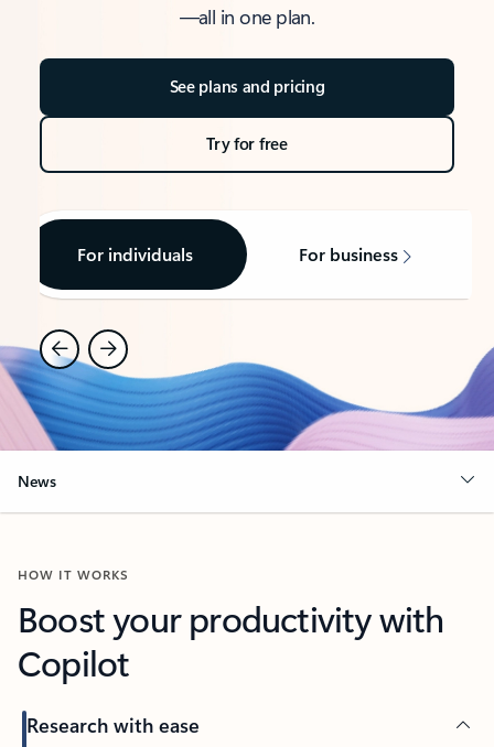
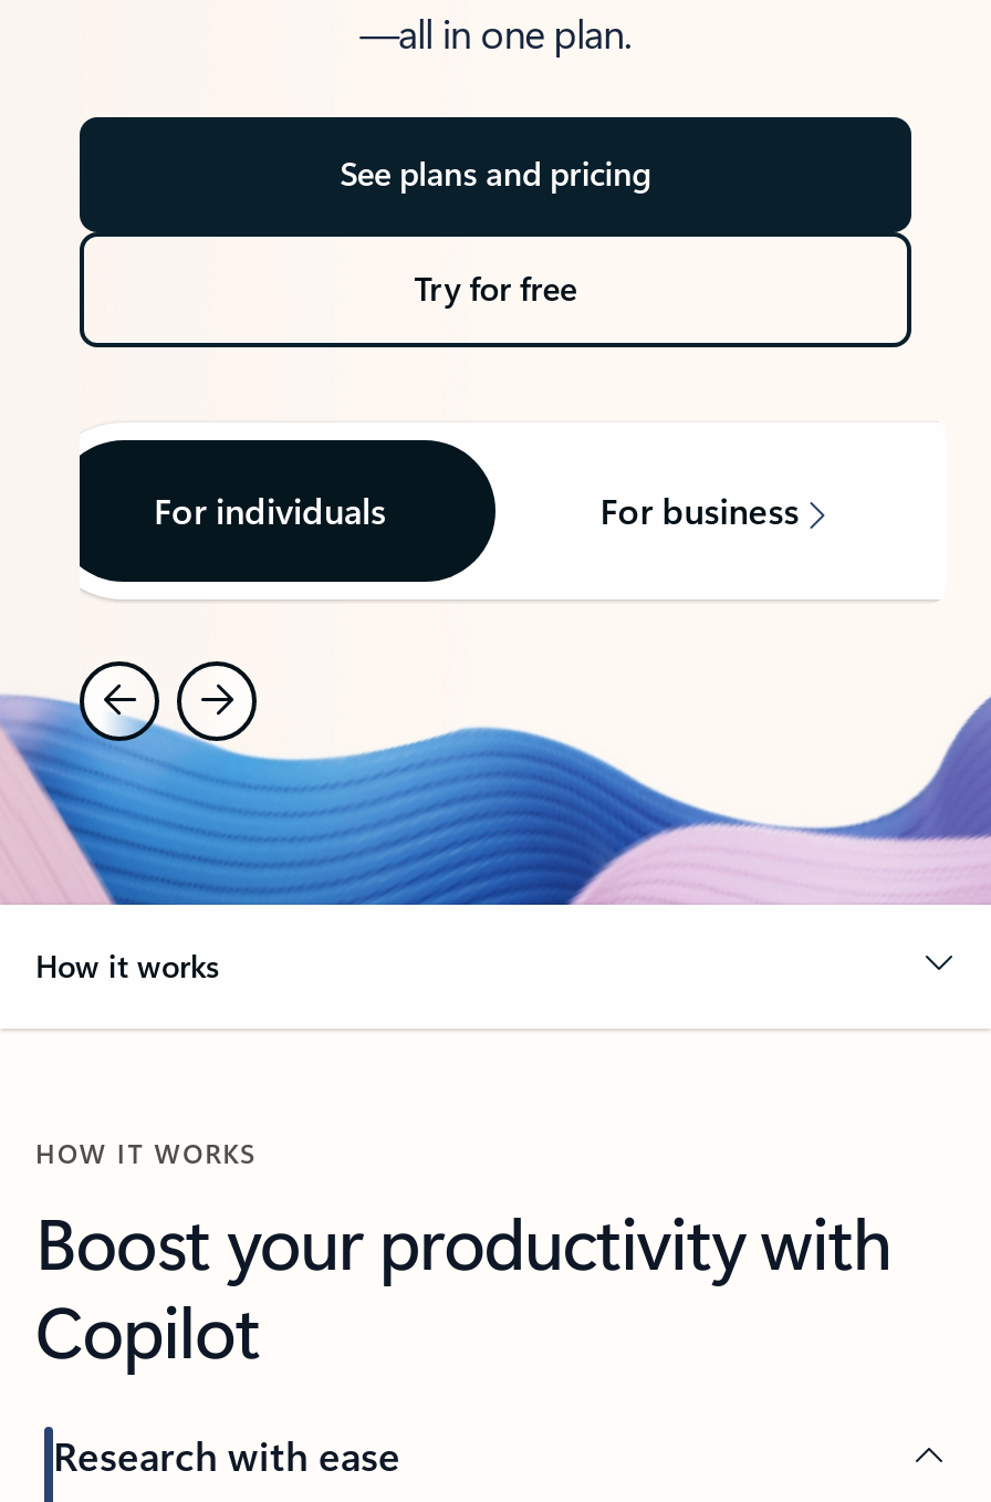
[18,470,56,491] News -> [35,945,219,987] How it works

